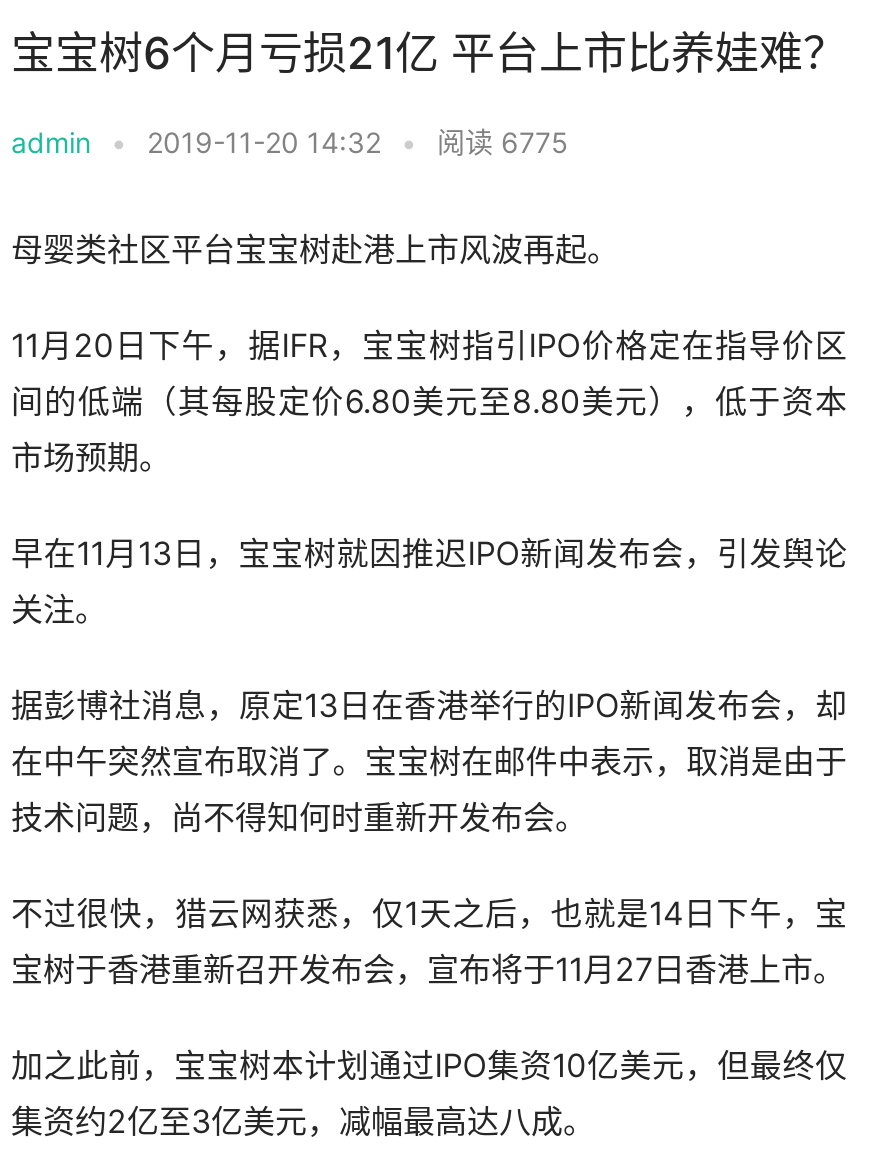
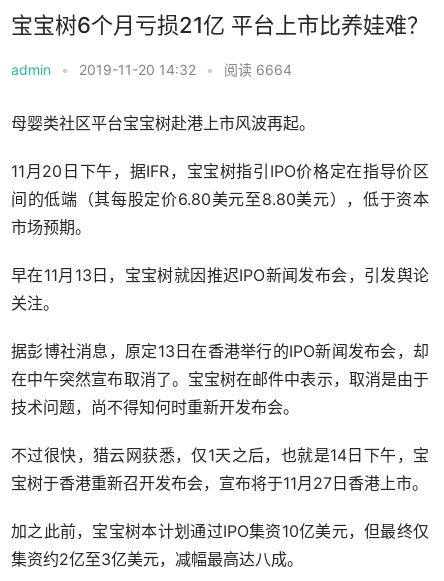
[11,125,569,159] admin • 2019-11-20 14:32 • 阅读6775 -> [11,61,292,78] admin • 2019-11-20 14:32 • 阅读6664

